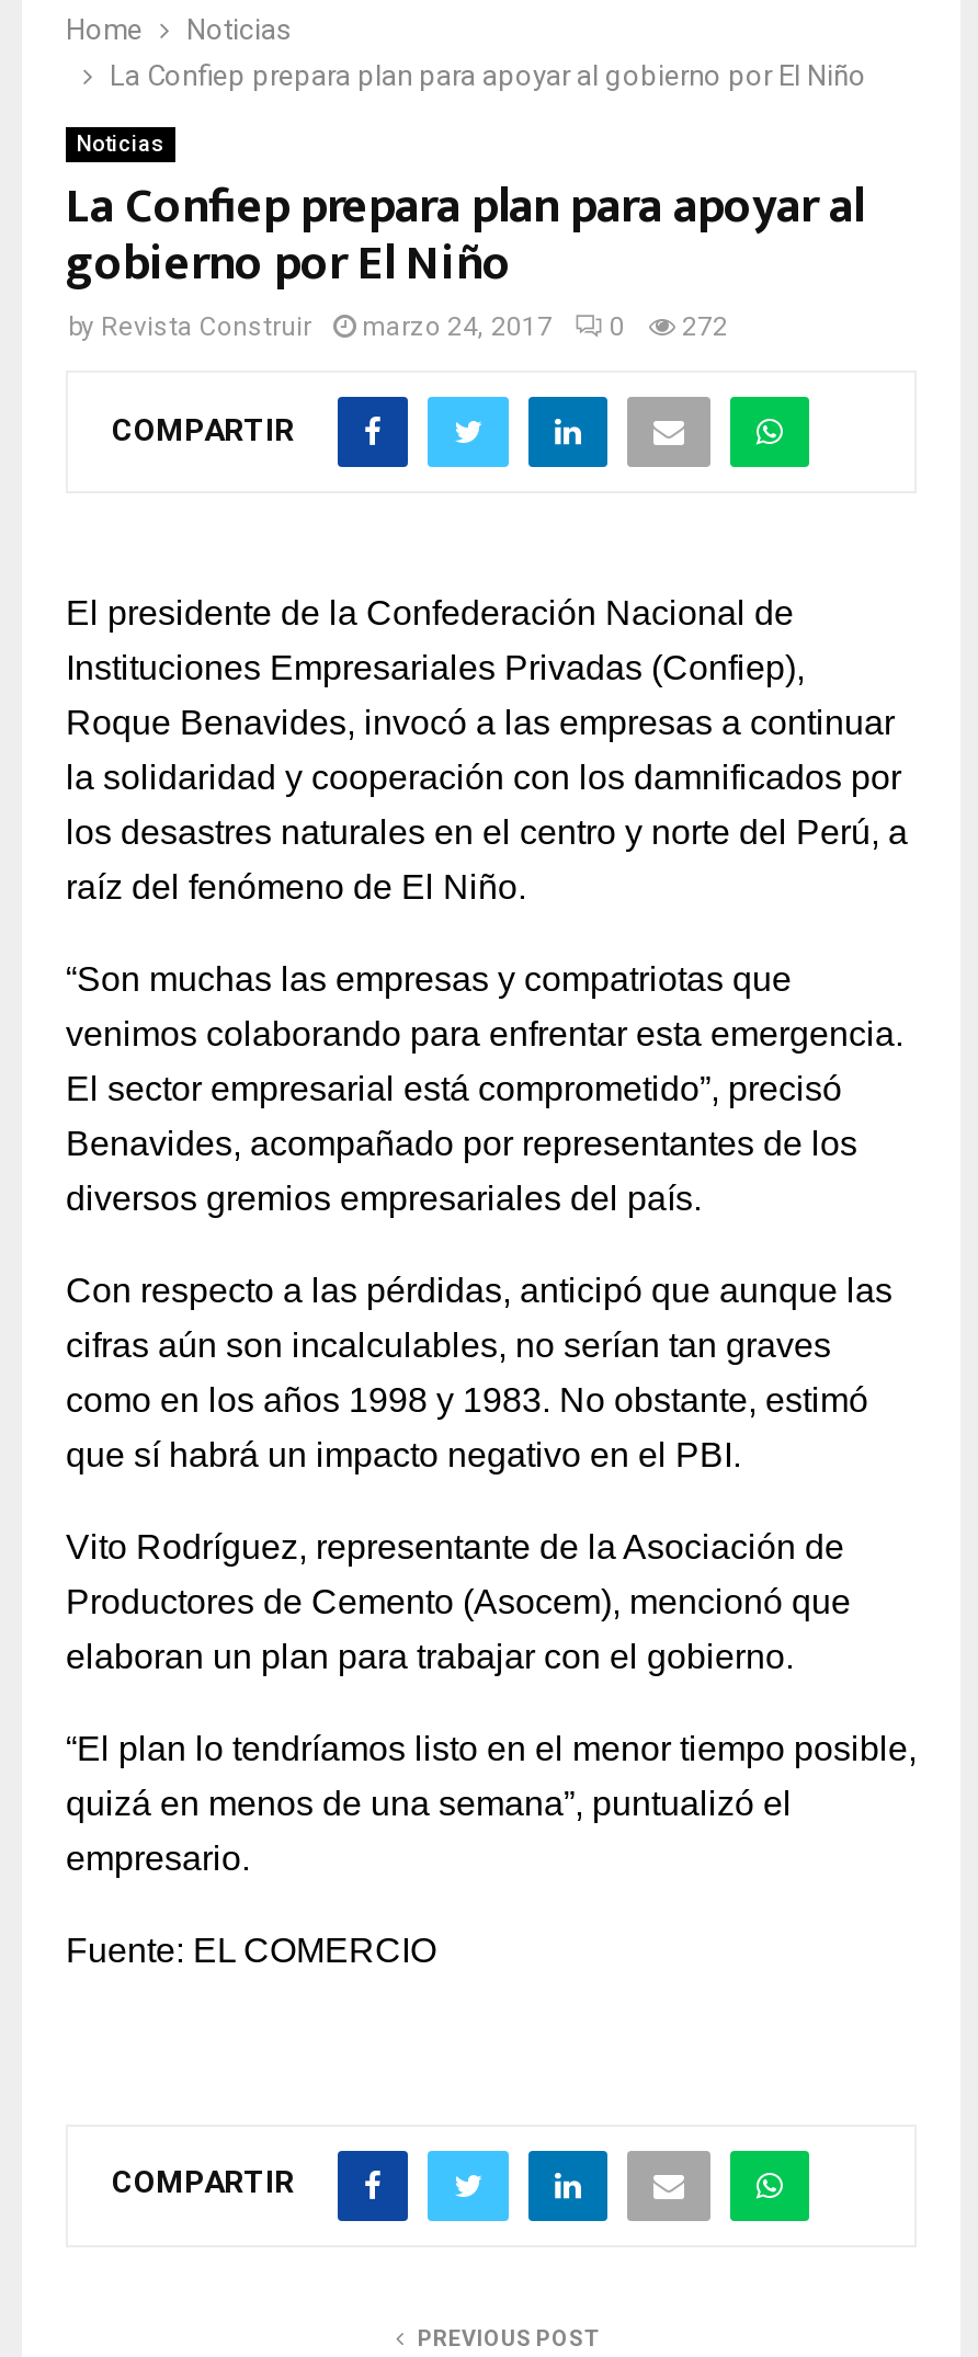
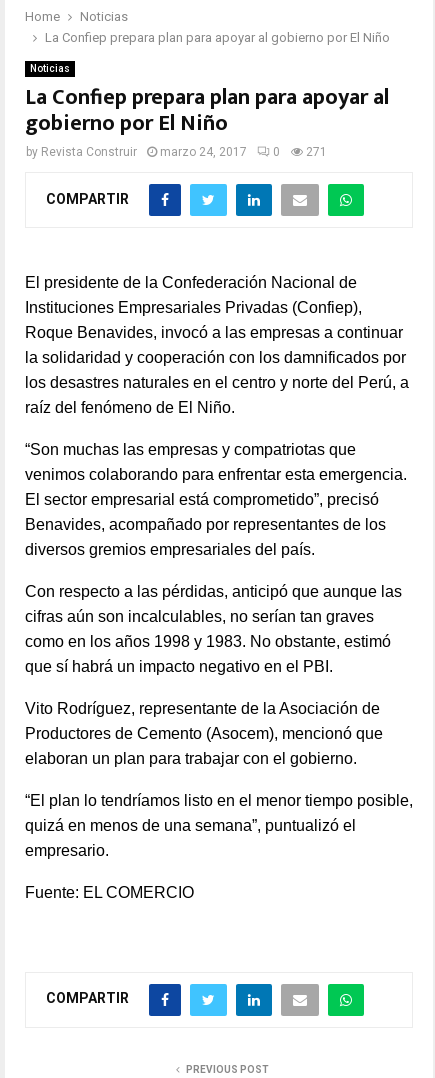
[68,311,728,342] by Revista Construir marzo 24, 2017 0 272 -> [26,145,327,159] by Revista Construir marzo 24, 2017 0 271

